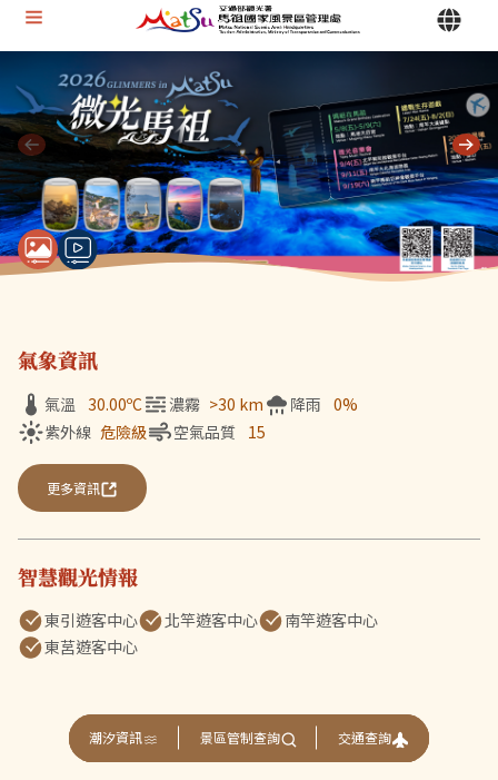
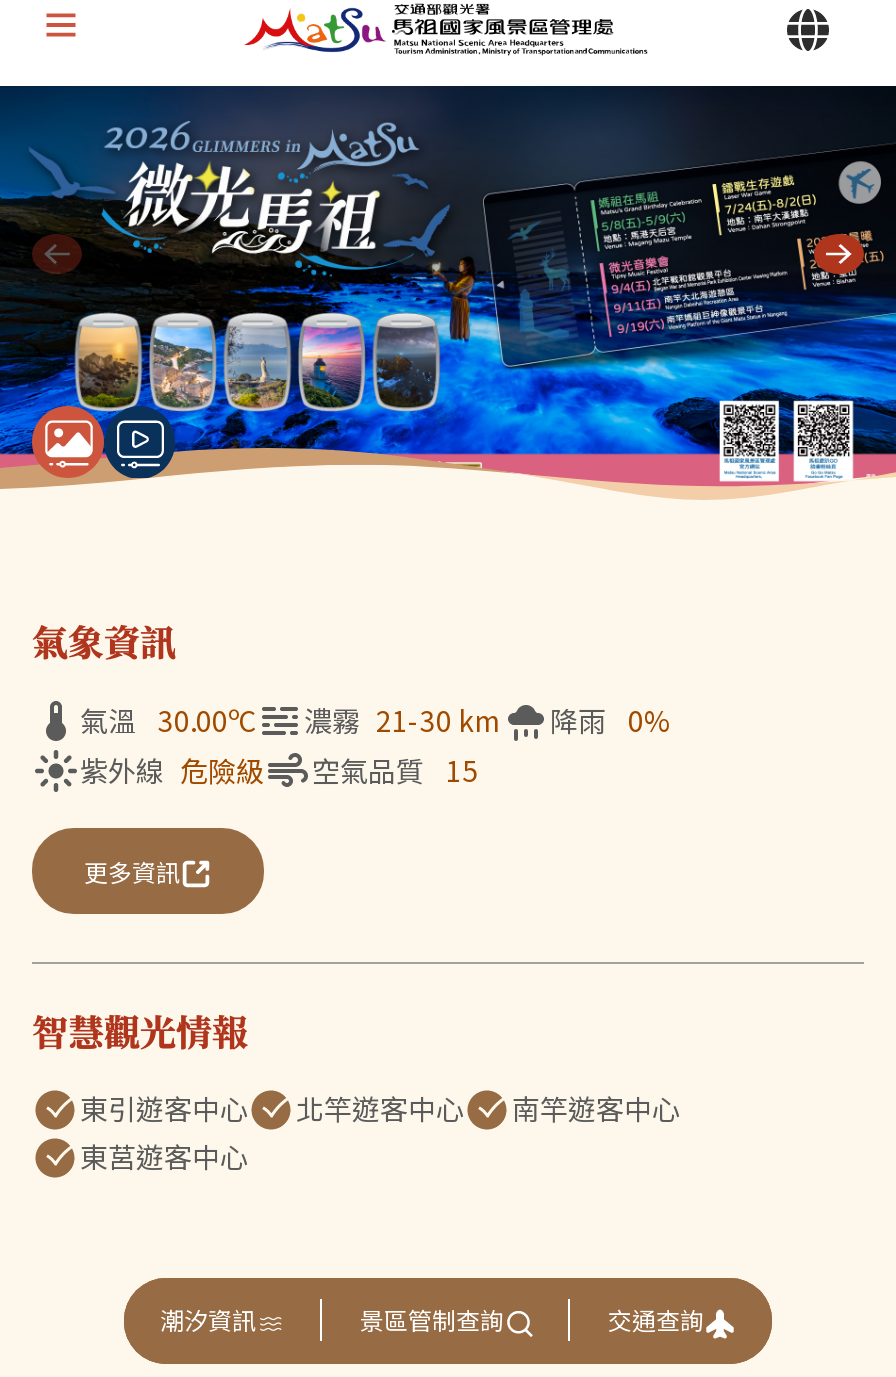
[44,393,358,415] 氣溫 30.00ºC 濃霧 >30 km 降雨 0% -> [80,700,672,740] 氣溫 30.00ºC 濃霧 21-30 km 降雨 0%

